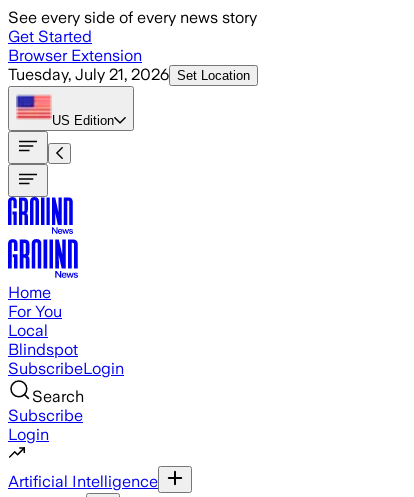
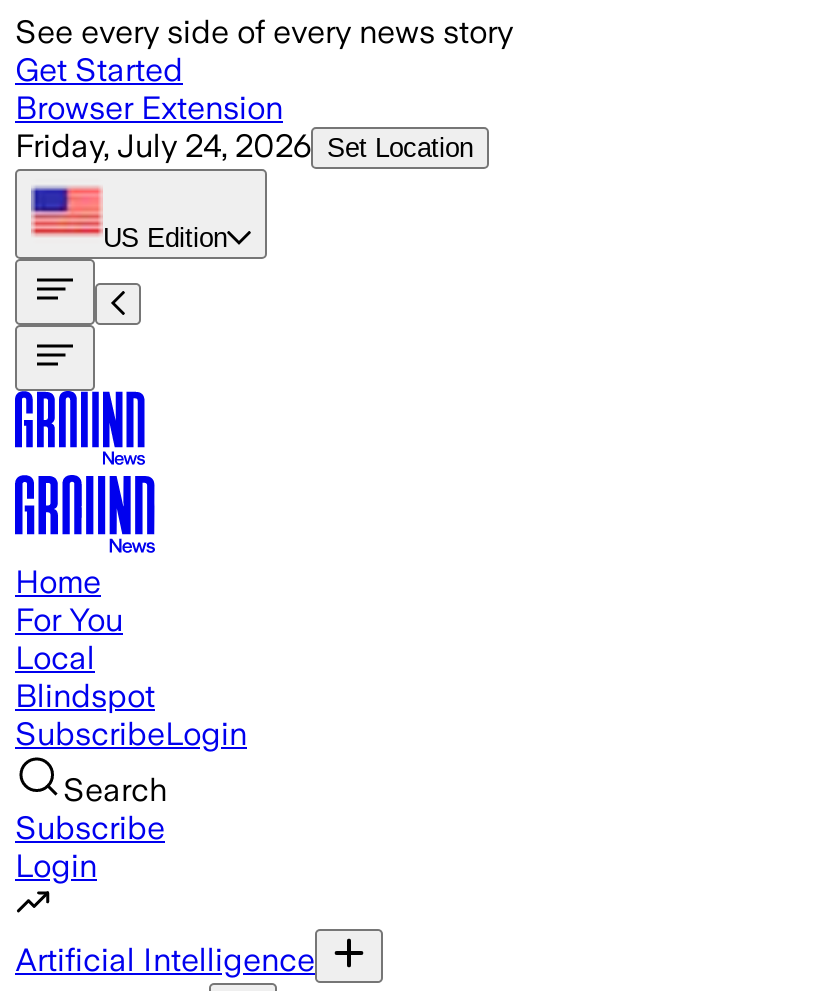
[8,65,250,84] Tuesday, July 21, 2026 Set Location -> [15,127,473,165] Friday, July 24, 2026 Set Location

